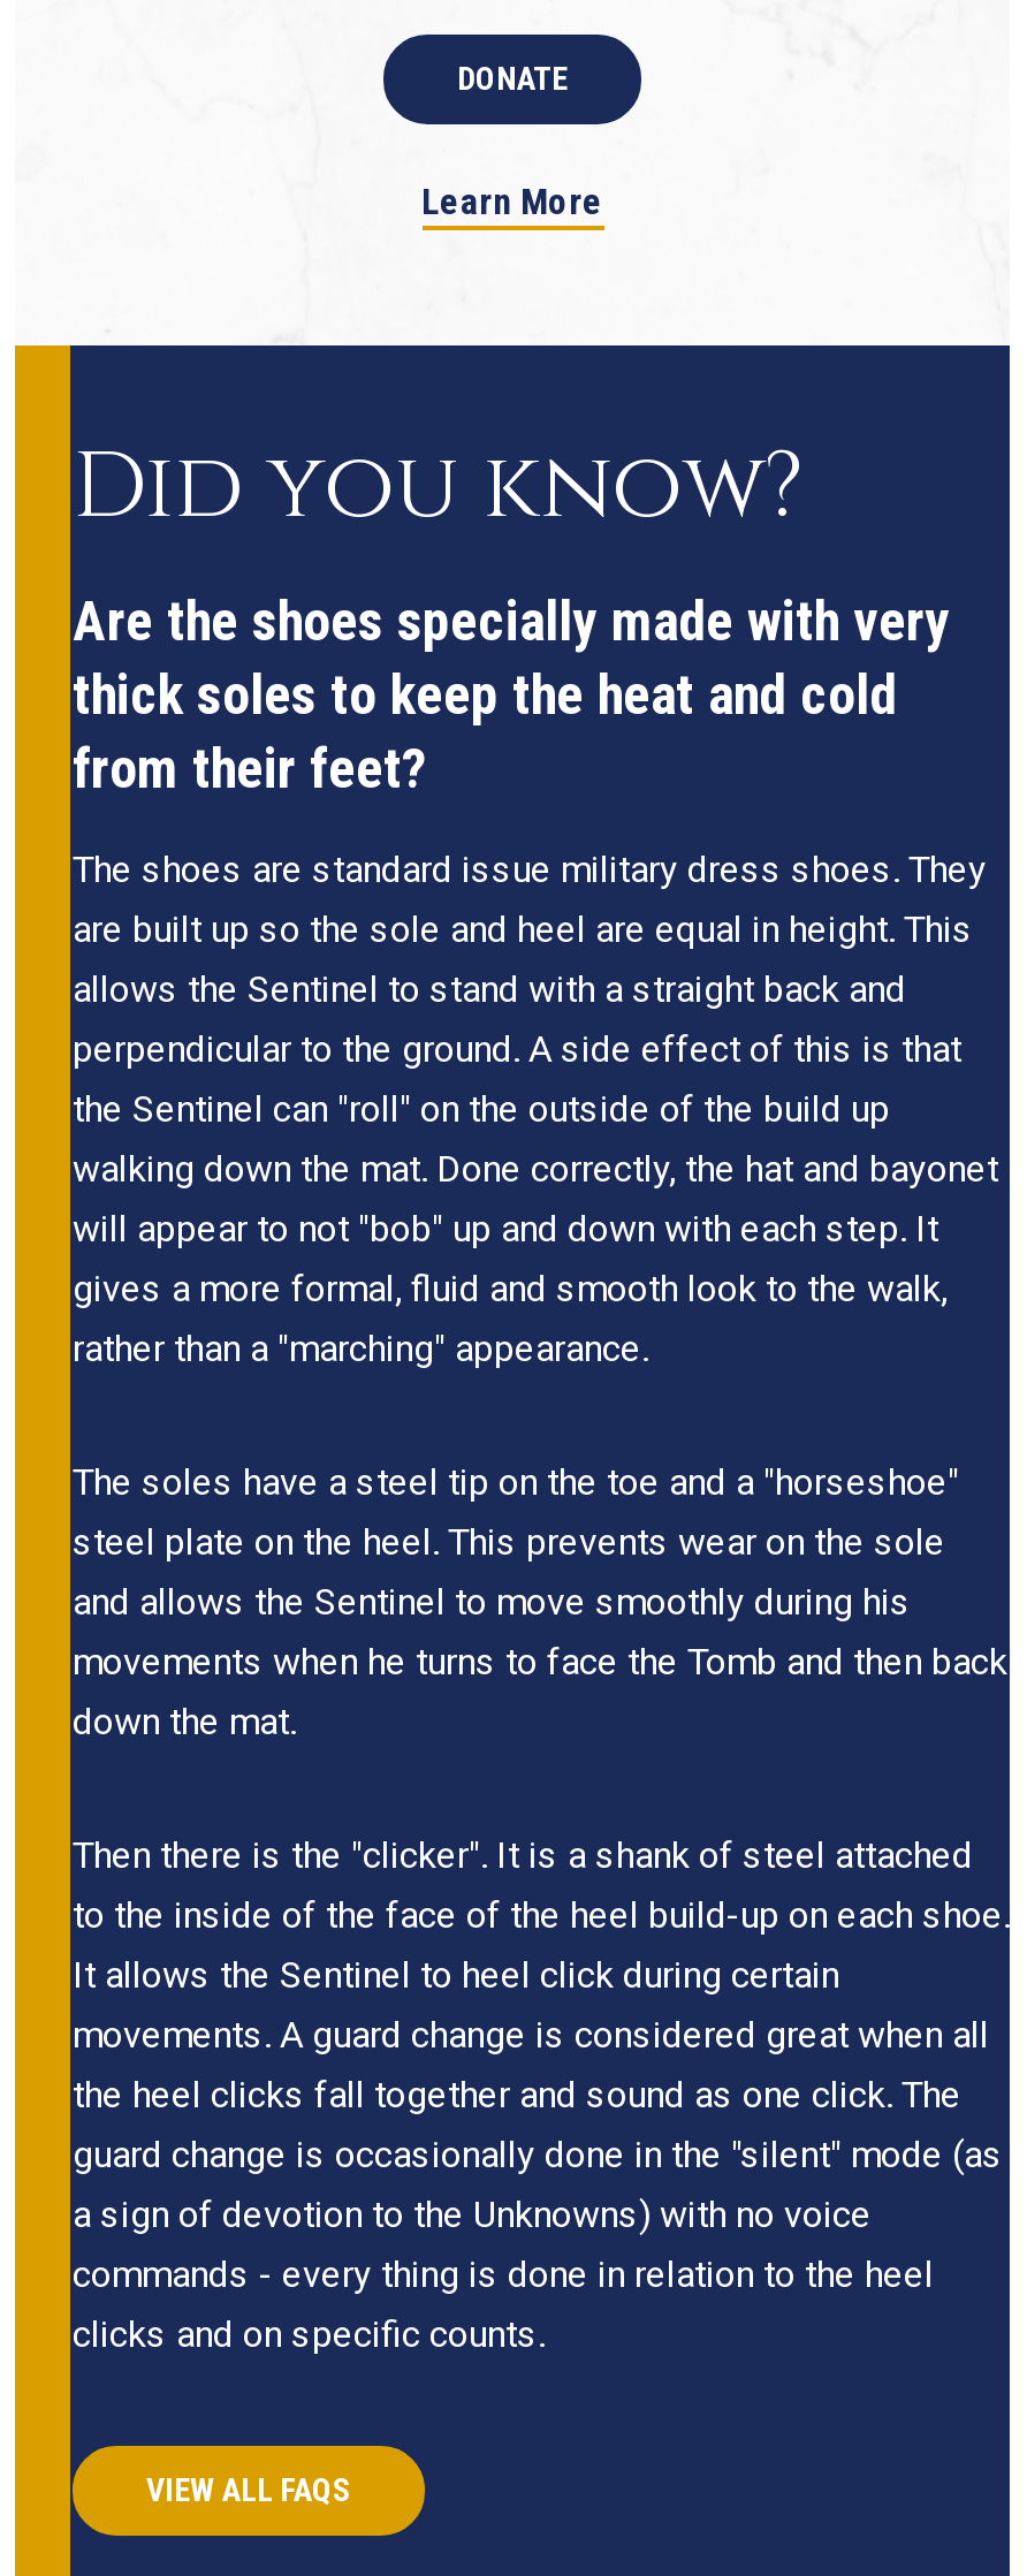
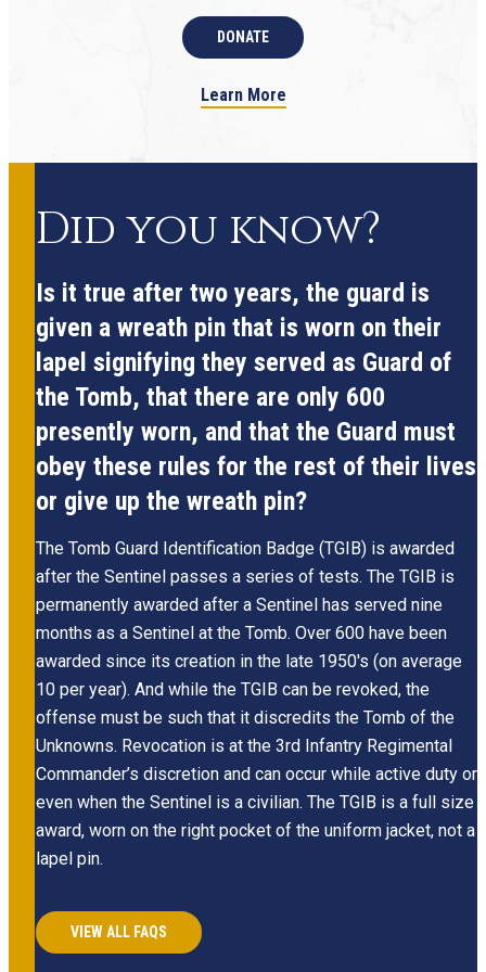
[73,590,1010,2356] Are the shoes specially made with very | thick soles to keep the heat and cold | from their feet? | The shoes are standard issue military dress shoes. They | are built up so the sole and heel are equal in height. This | allows the Sentinel to stand with a straight back and | perpendicular to the ground. A side effect of this is that | the Sentinel can "roll" on the outside of the build up | walking down the mat. Done correctly, the hat and bayonet | will appear to not "bob" up and down with each step. It | gives a more formal, fluid and smooth look to the walk, | rather than a "marching" appearance. | The soles have a steel tip on the toe and a "horseshoe" | steel plate on the heel. This prevents wear on the sole | and allows the Sentinel to move smoothly during his | movements when he turns to face the Tomb and then back | down the mat. | Then there is the "clicker". It is a shank of steel attached | to the inside of the face of the heel build-up on each shoe. | It allows the Sentinel to heel click during certain | movements. A guard change is considered great when all | the heel clicks fall together and sound as one click. The | guard change is occasionally done in the "silent" mode (as | a sign of devotion to the Unknowns) with no voice | commands - every thing is done in relation to the heel | clicks and on specific counts. -> [36,278,477,869] Is it true after two years, the guard is | given a wreath pin that is worn on their | lapel signifying they served as Guard of | the Tomb, that there are only 600 | presently worn, and that the Guard must | obey these rules for the rest of their lives | or give up the wreath pin? | The Tomb Guard Identification Badge (TGIB) is awarded | after the Sentinel passes a series of tests. The TGIB is | permanently awarded after a Sentinel has served nine | months as a Sentinel at the Tomb. Over 600 have been | awarded since its creation in the late 1950's (on average | 10 per year). And while the TGIB can be revoked, the | offense must be such that it discredits the Tomb of the | Unknowns. Revocation is at the 3rd Infantry Regimental | Commander’s discretion and can occur while active duty or | even when the Sentinel is a civilian. The TGIB is a full size | award, worn on the right pocket of the uniform jacket, not a | lapel pin.

